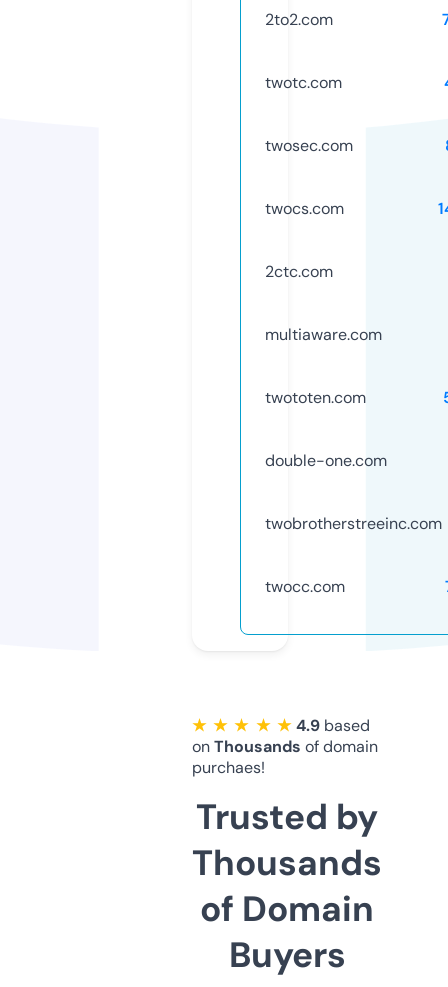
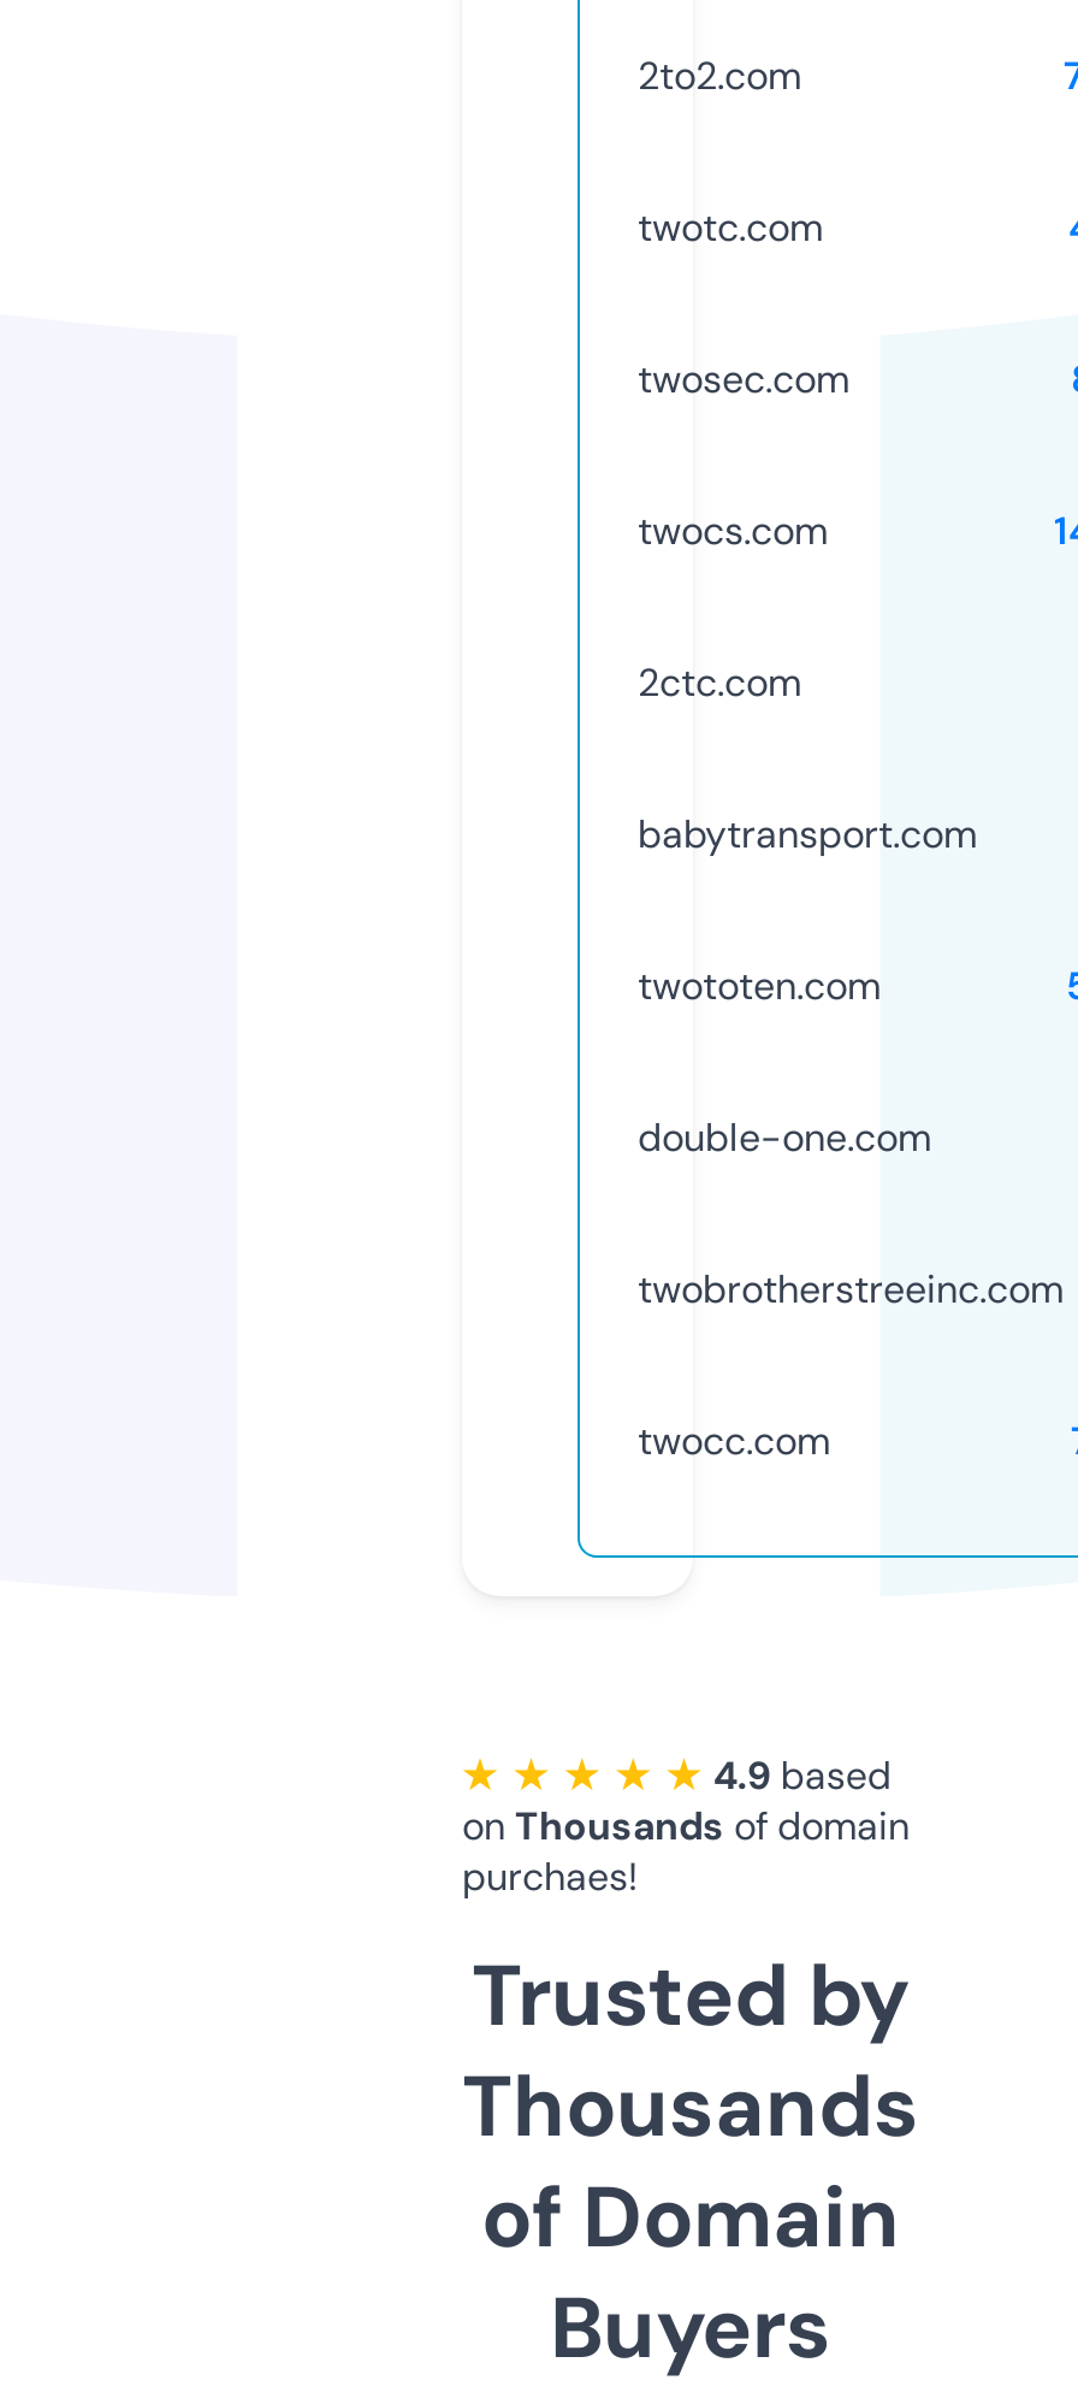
[265,324,382,345] multiaware.com -> [638,808,977,859] babytransport.com

